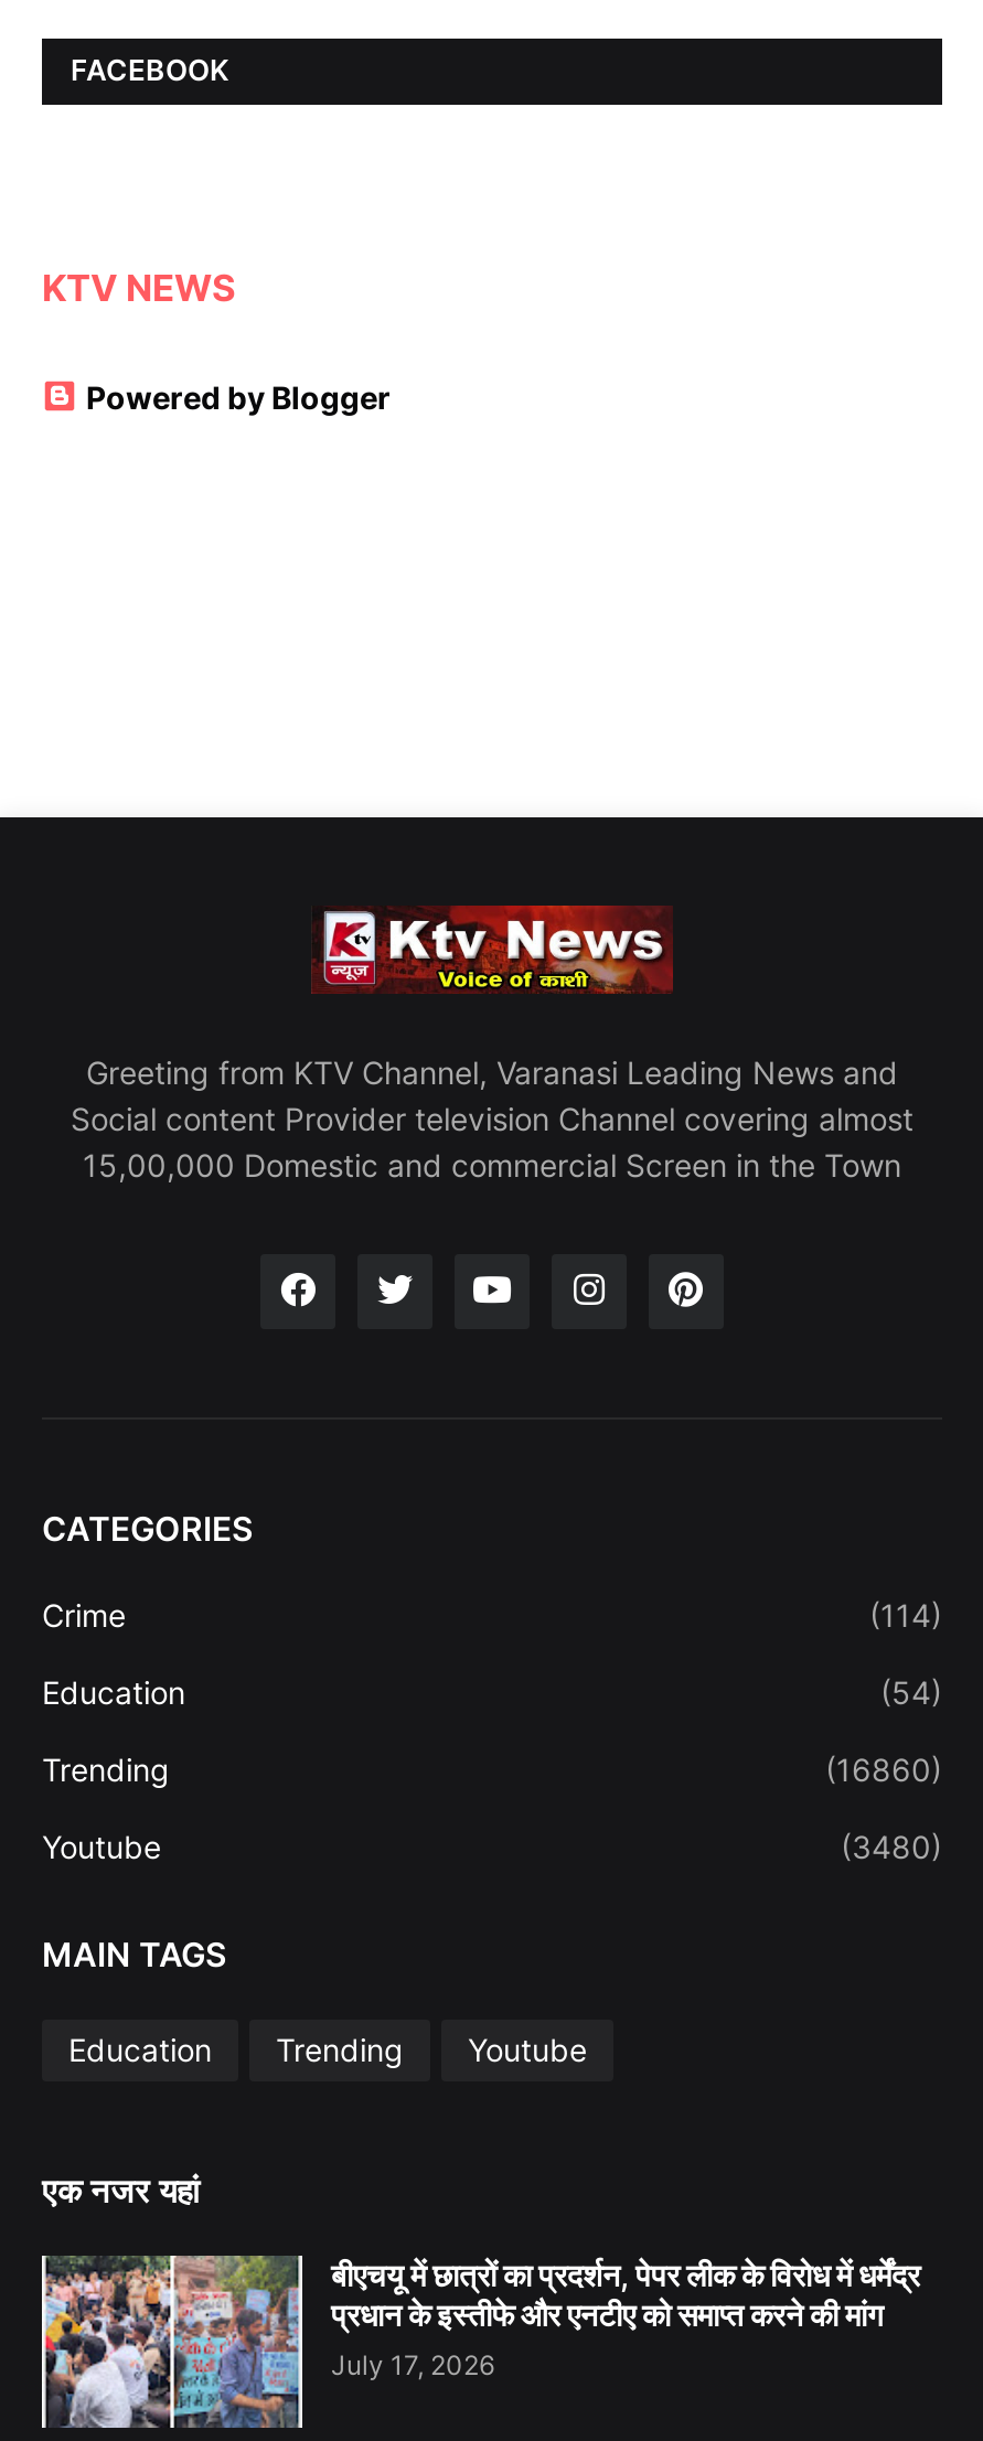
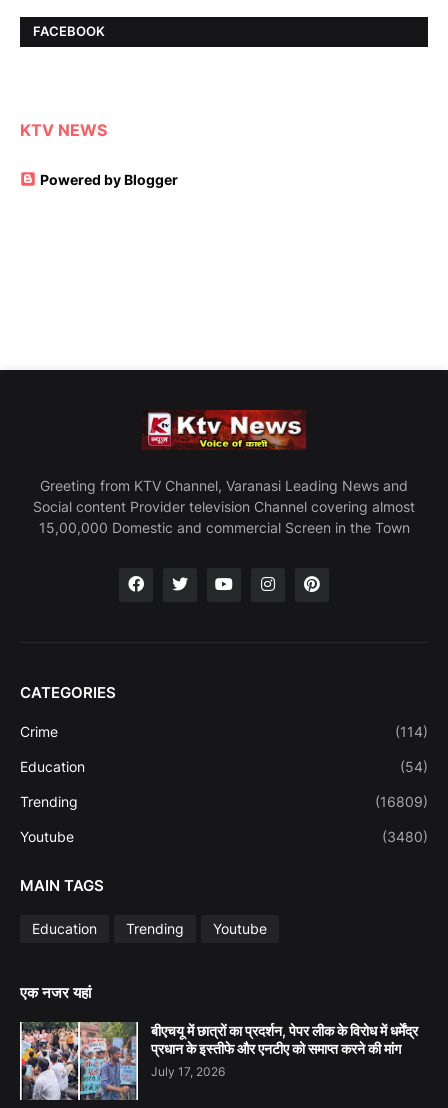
[825,1750,942,1787] (16860) -> [375,793,428,810] (16809)

